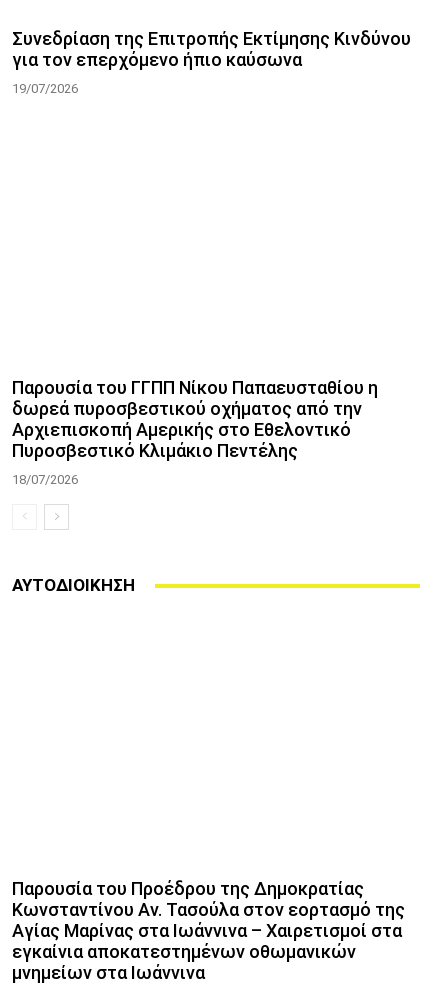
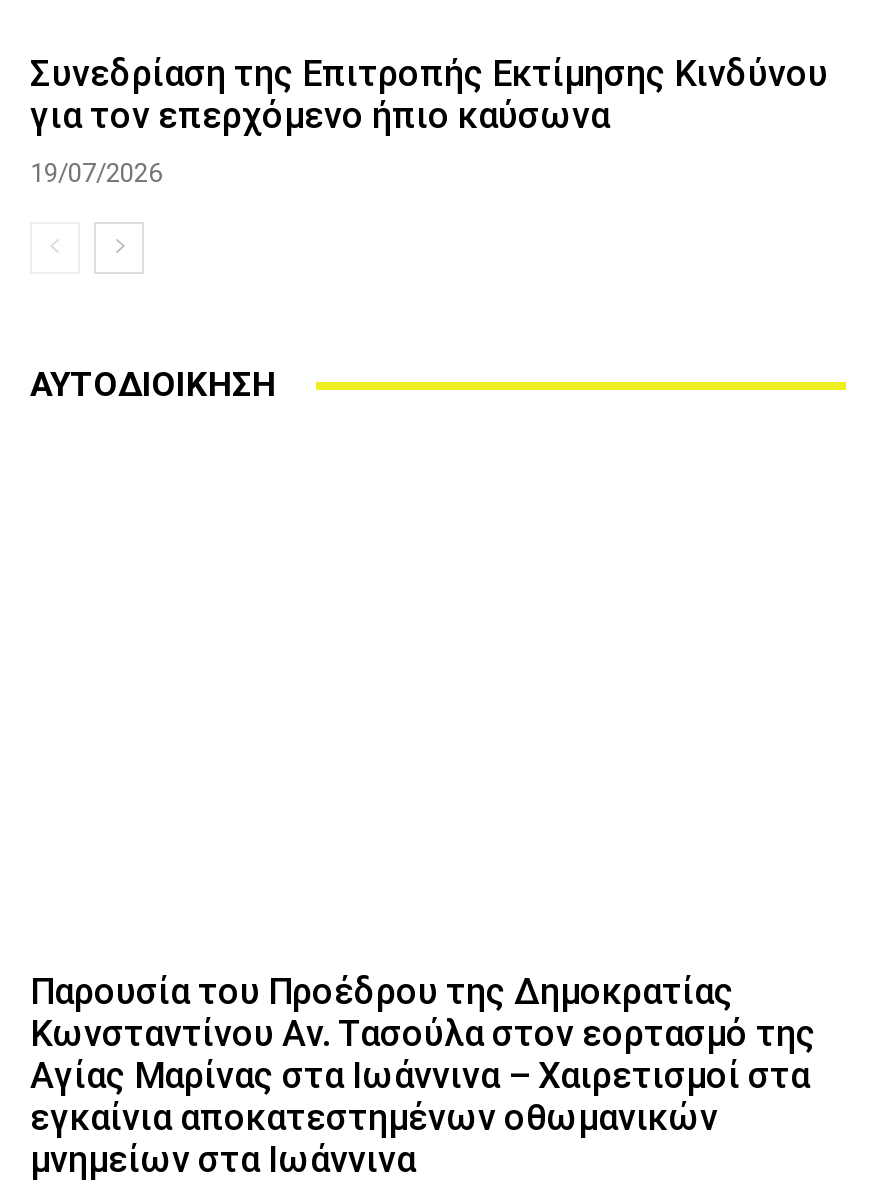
[12,377,378,487] Παρουσία του ΓΓΠΠ Νίκου Παπαευσταθίου η | δωρεά πυροσβεστικού οχήματος από την | Αρχιεπισκοπή Αμερικής στο Εθελοντικό | Πυροσβεστικό Κλιμάκιο Πεντέλης | 18/07/2026 -> none

